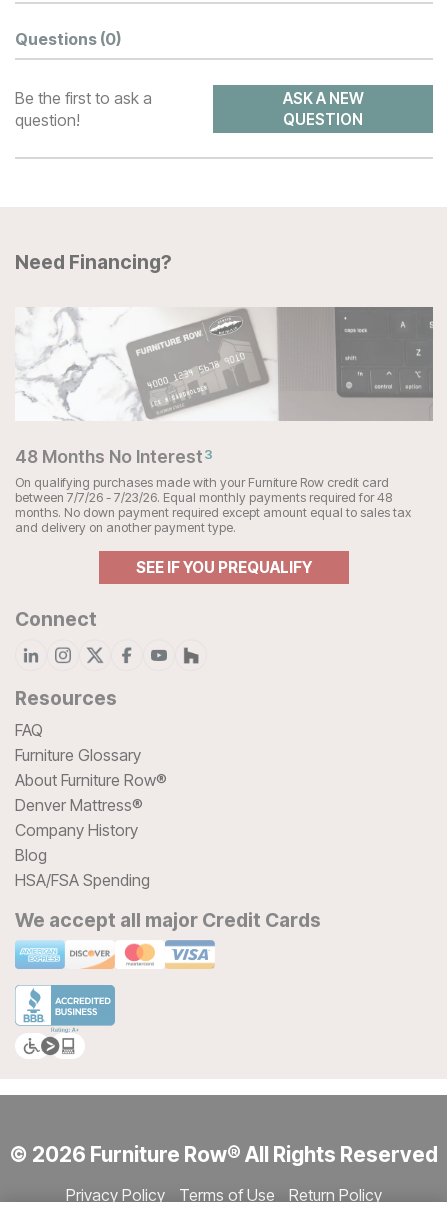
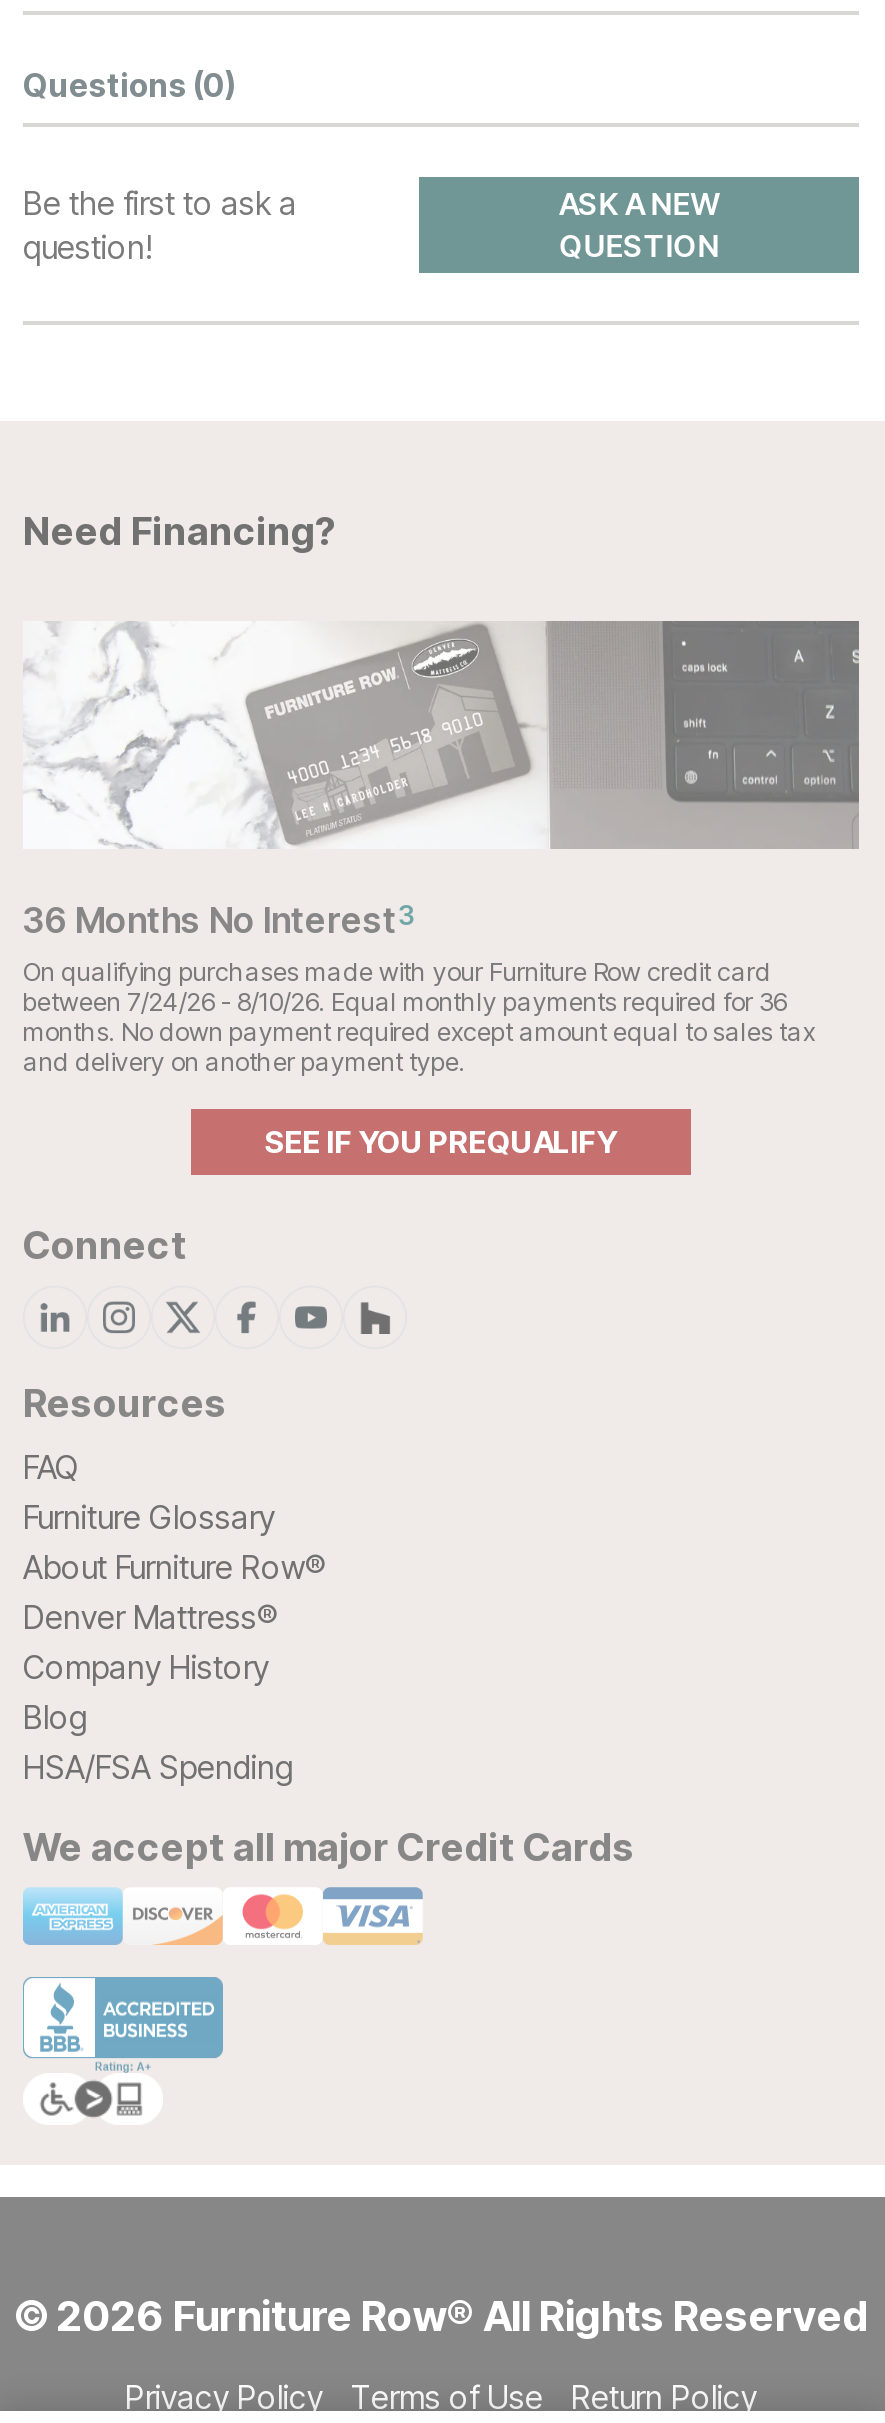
[15,446,213,467] 48 Months No Interest3 -> [23,898,417,940] 36 Months No Interest3
[15,490,392,505] between 7/7/26 - 7/23/26. Equal monthly payments required for 48 -> [23,986,787,1016] between 7/24/26 - 8/10/26. Equal monthly payments required for 36

